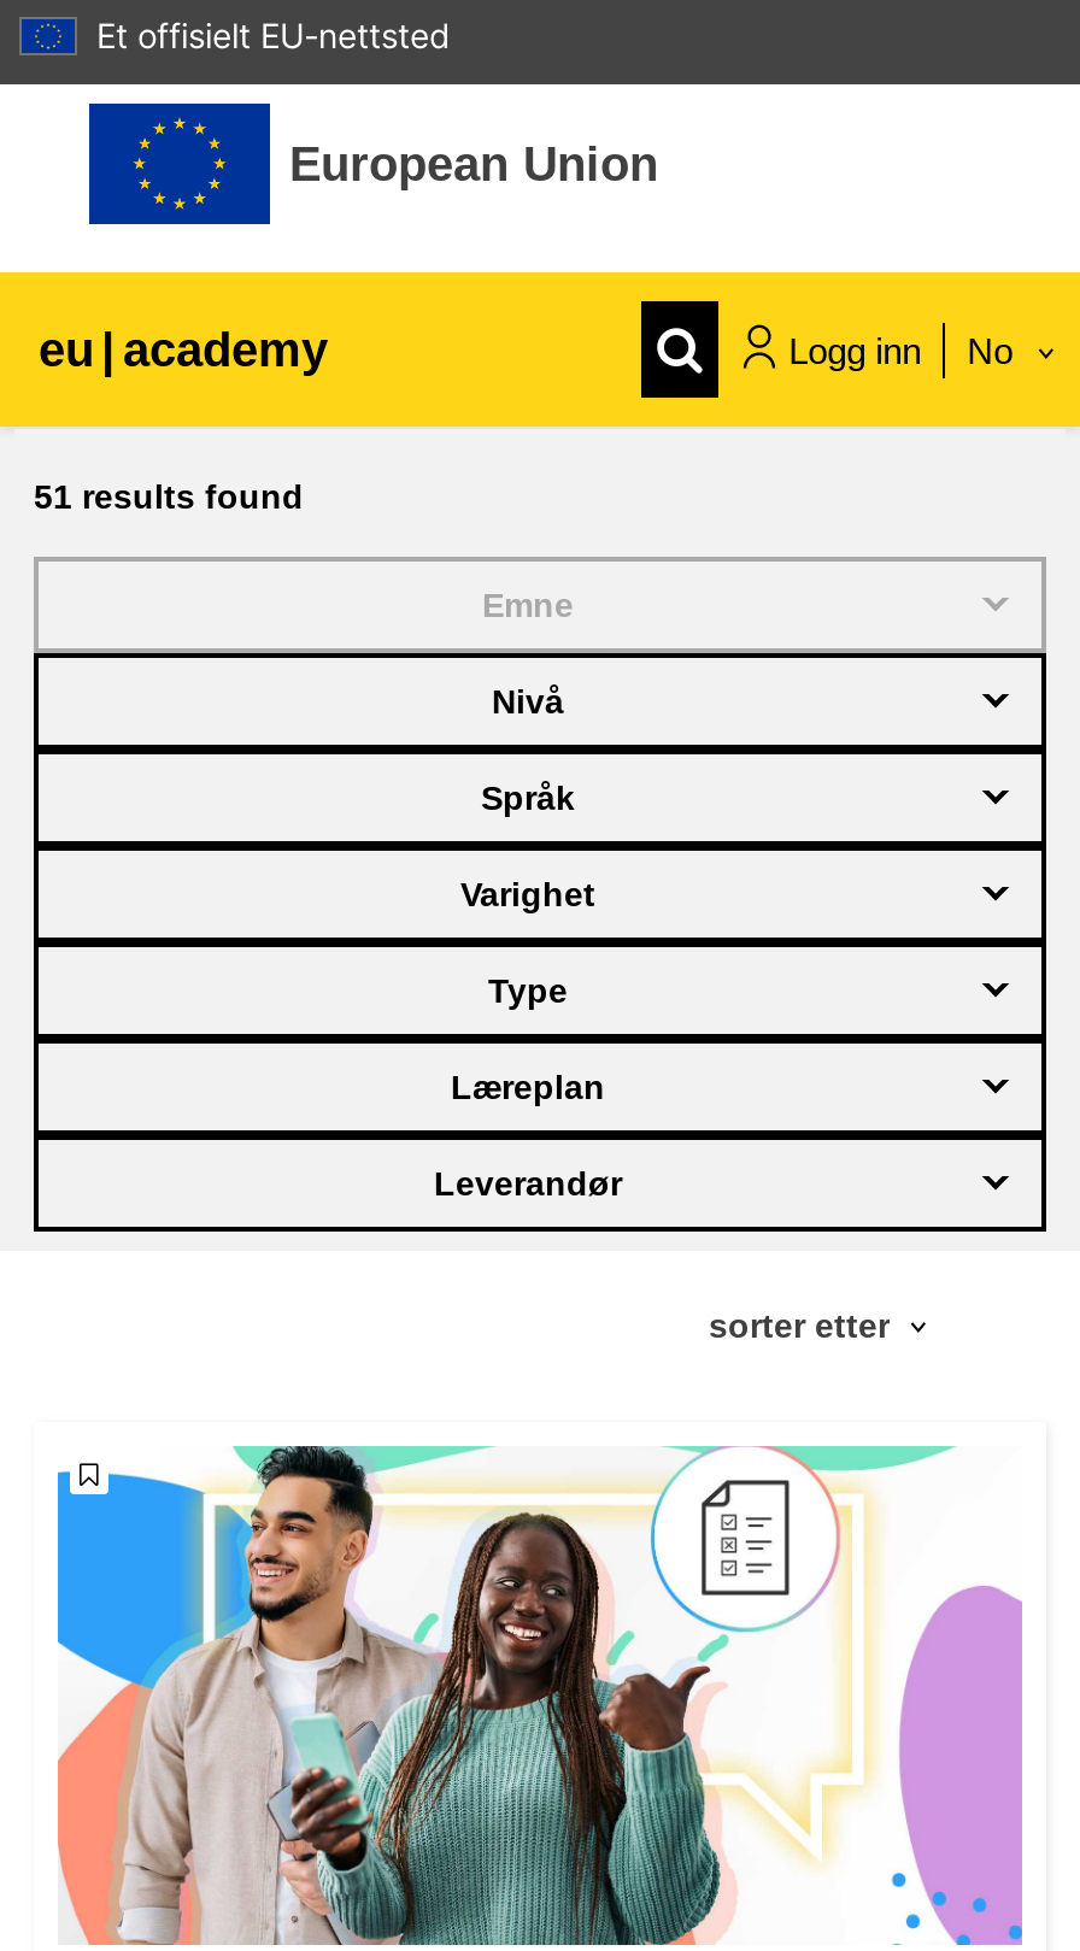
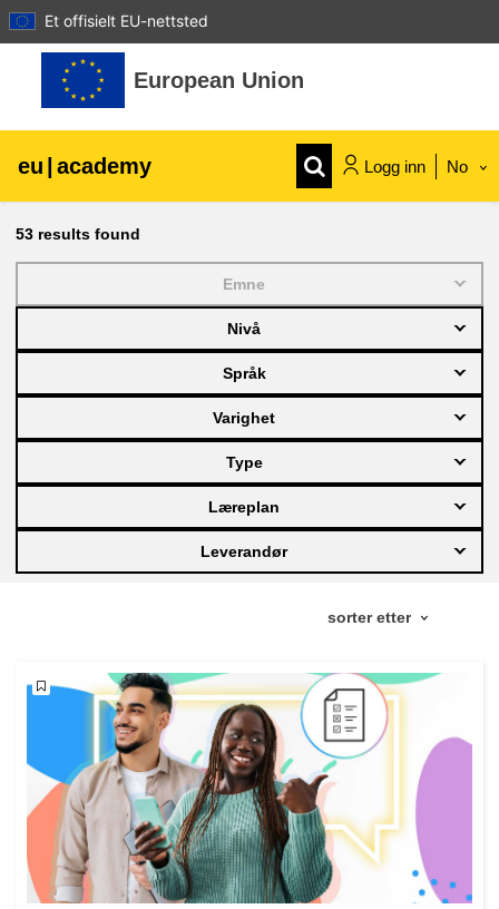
[34,477,304,516] 51 results found -> [16,225,140,243] 53 results found

